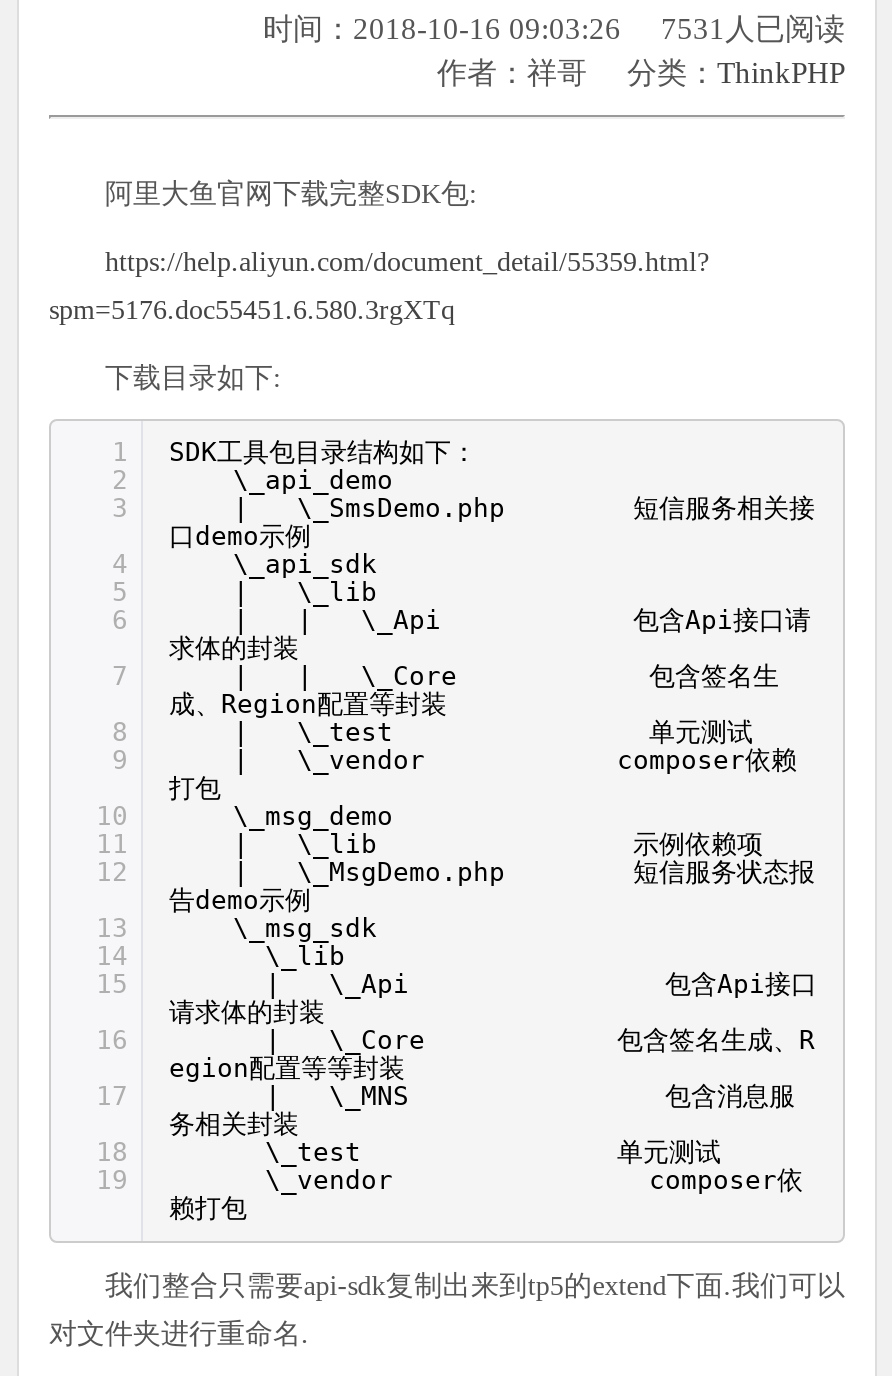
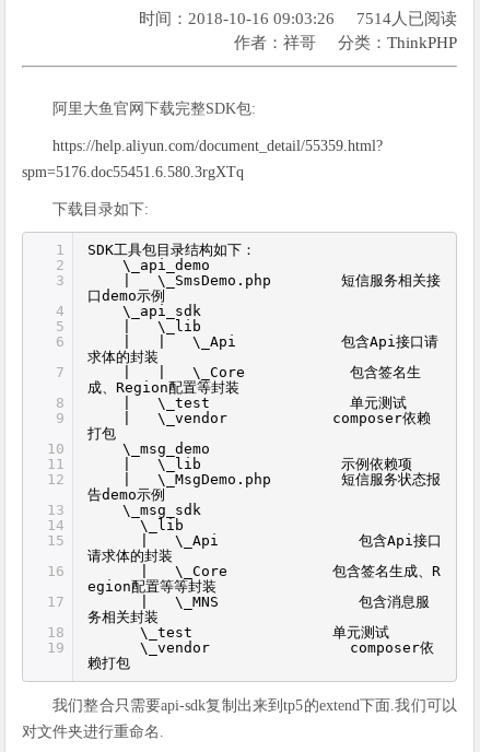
[263,13,845,45] 时间：2018-10-16 09:03:26 7531人已阅读 -> [139,10,457,27] 时间：2018-10-16 09:03:26 7514人已阅读

